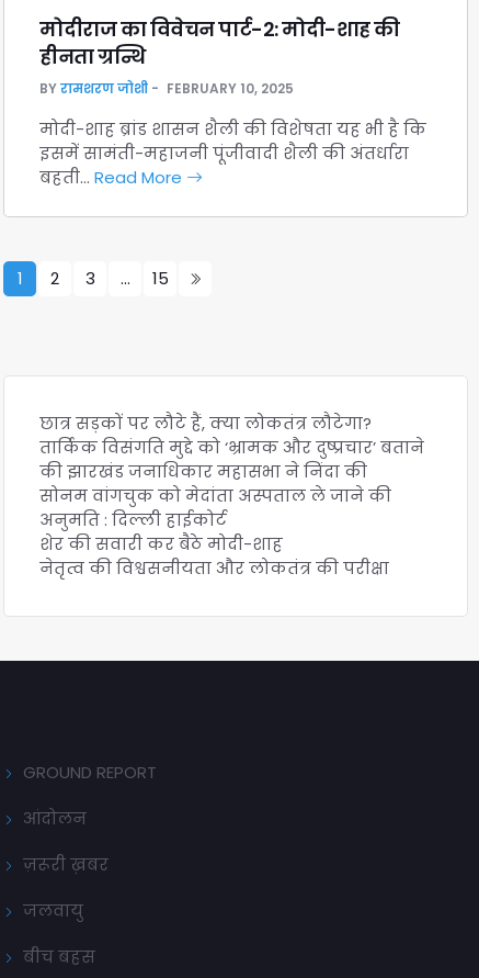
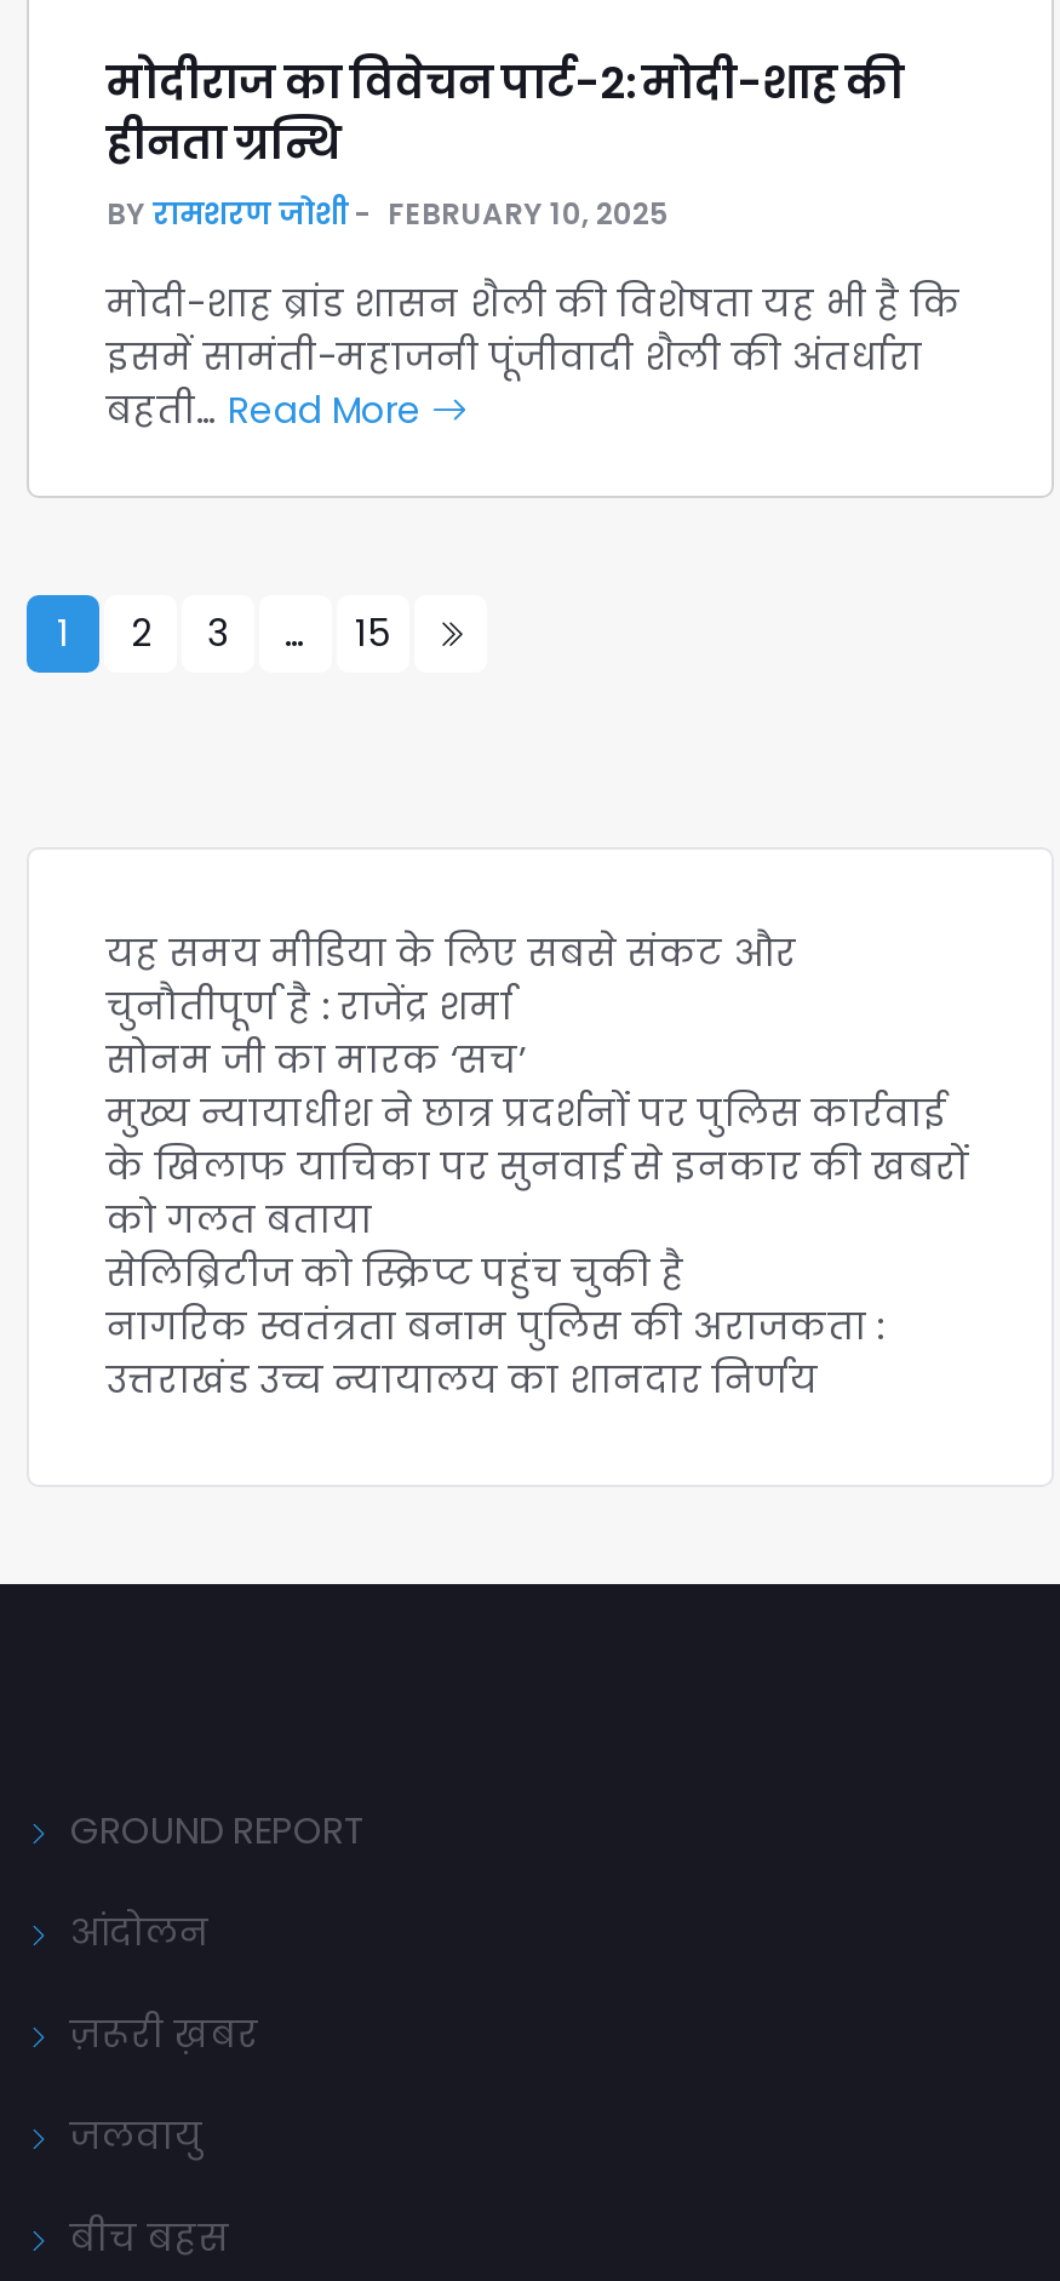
[39,412,424,580] छात्र सड़कों पर लौटे हैं, क्या लोकतंत्र लौटेगा? | तार्किक विसंगति मुद्दे को ‘भ्रामक और दुष्प्रचार’ बताने | की झारखंड जनाधिकार महासभा ने निंदा की | सोनम वांगचुक को मेदांता अस्पताल ले जाने की | अनुमति : दिल्ली हाईकोर्ट | शेर की सवारी कर बैठे मोदी-शाह | नेतृत्व की विश्वसनीयता और लोकतंत्र की परीक्षा -> [107,927,969,1405] यह समय मीडिया के लिए सबसे संकट और | चुनौतीपूर्ण है : राजेंद्र शर्मा | सोनम जी का मारक ‘सच’ | मुख्य न्यायाधीश ने छात्र प्रदर्शनों पर पुलिस कार्रवाई | के खिलाफ याचिका पर सुनवाई से इनकार की खबरों | को गलत बताया | सेलिब्रिटीज को स्क्रिप्ट पहुंच चुकी है | नागरिक स्वतंत्रता बनाम पुलिस की अराजकता : | उत्तराखंड उच्च न्यायालय का शानदार निर्णय

